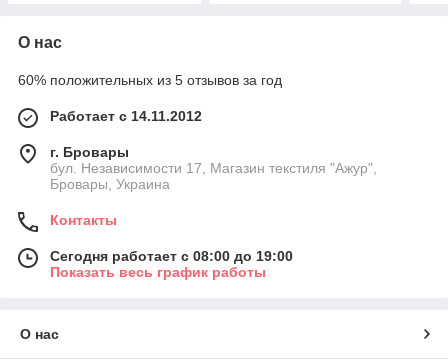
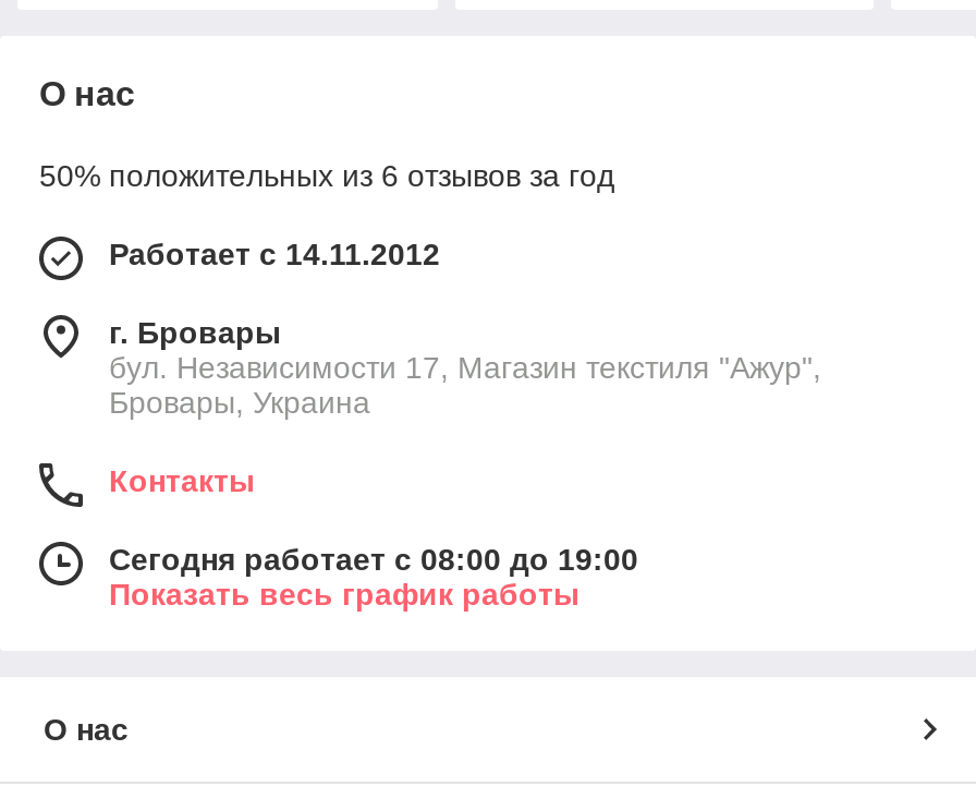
[18,72,282,88] 60% положительных из 5 отзывов за год -> [39,159,614,194] 50% положительных из 6 отзывов за год

